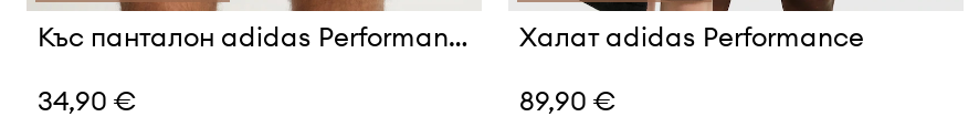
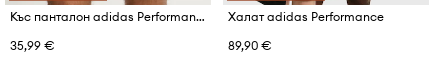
[38,84,137,117] 34,90 € -> [10,38,55,53] 35,99 €

